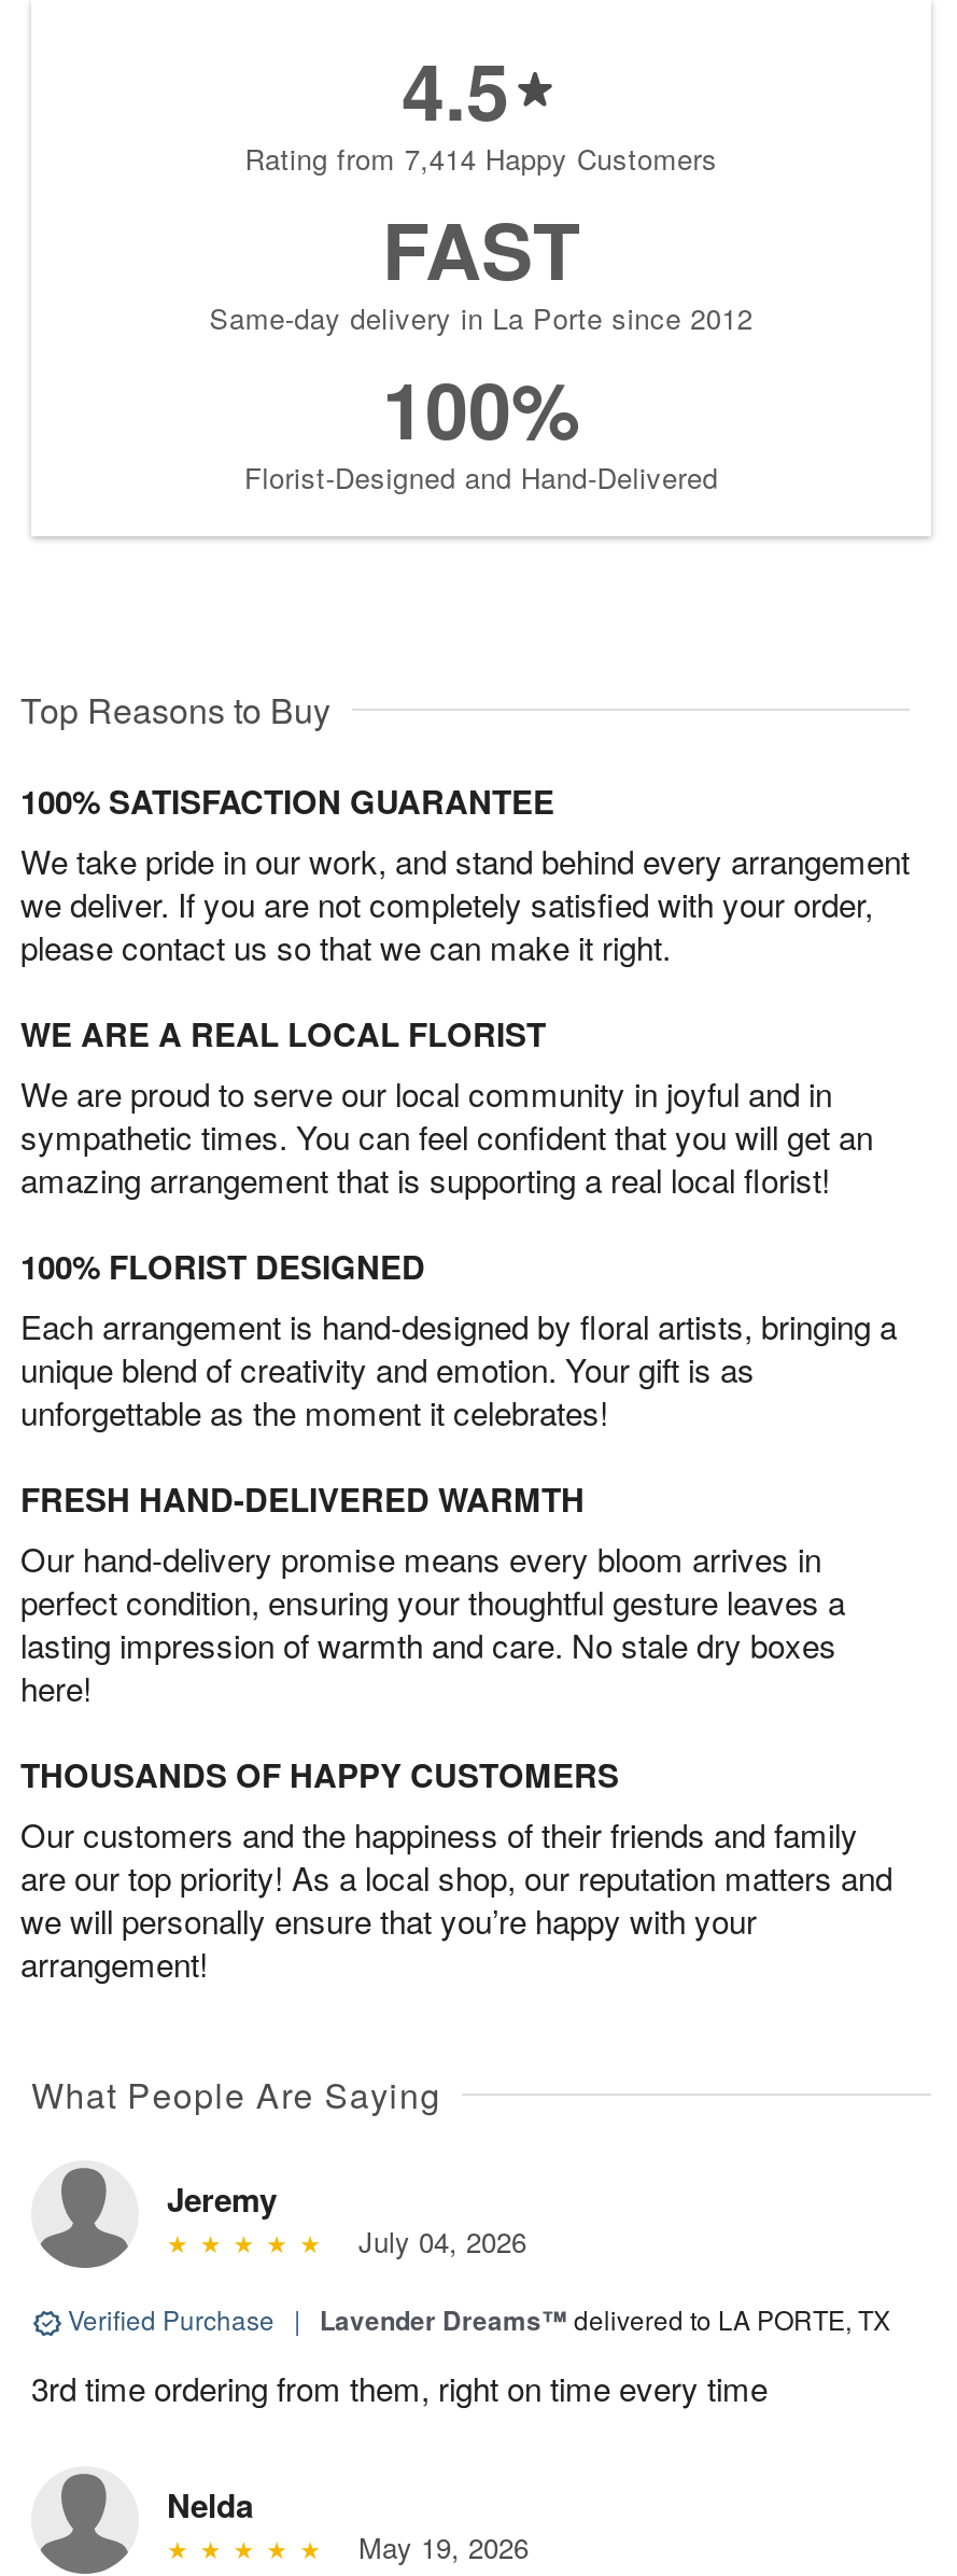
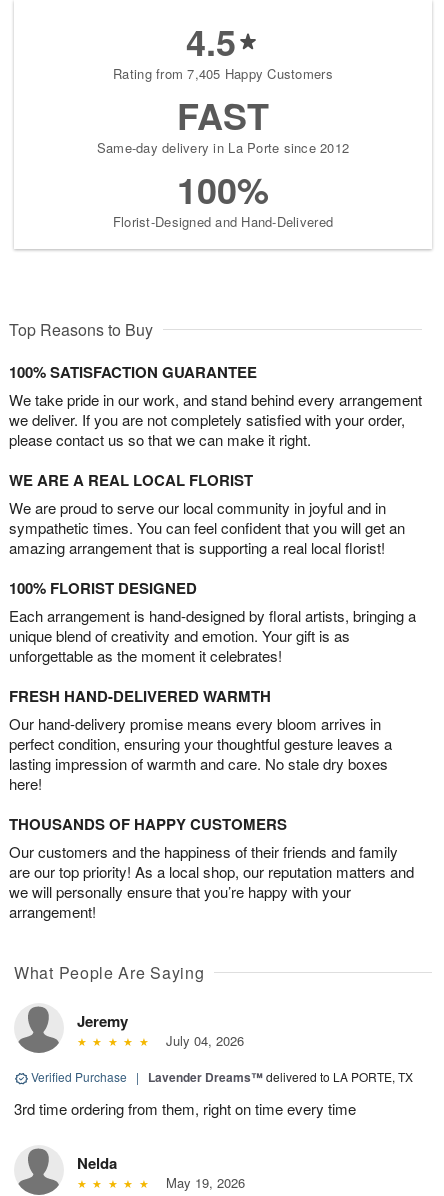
[245,139,718,180] Rating from 7,414 Happy Customers -> [113,64,333,83] Rating from 7,405 Happy Customers

